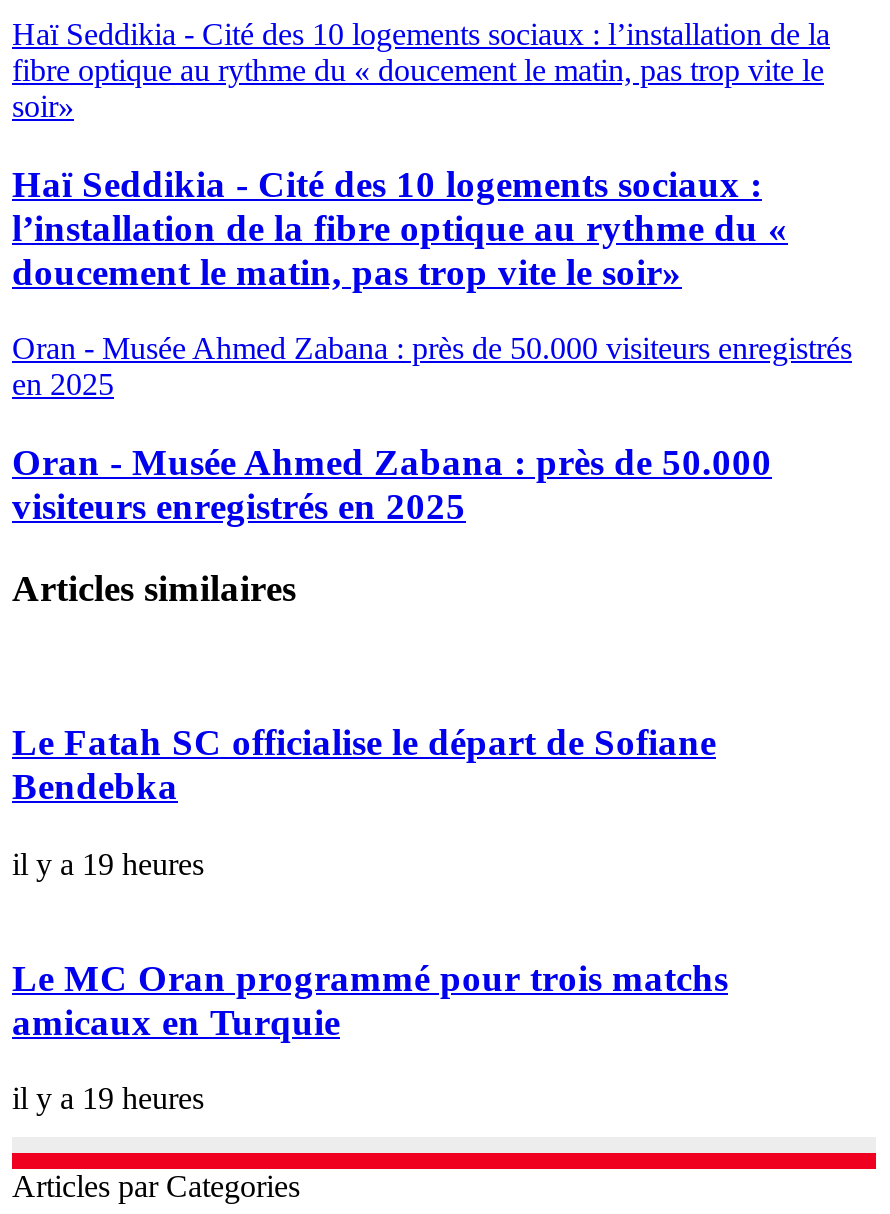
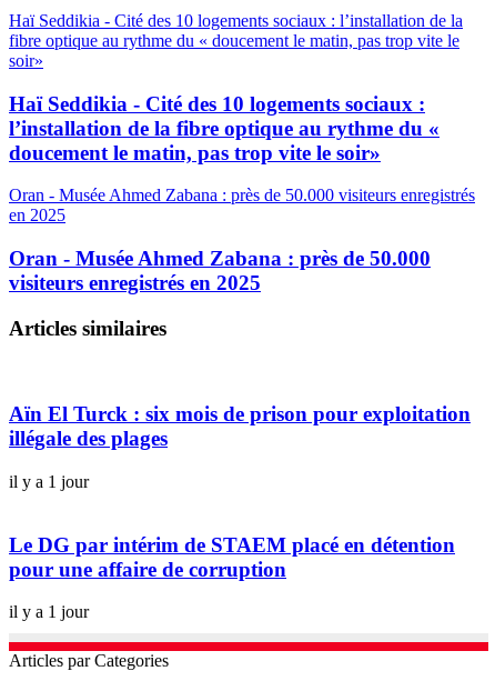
[12,722,716,808] Le Fatah SC officialise le départ de Sofiane | Bendebka -> [9,402,471,450] Aïn El Turck : six mois de prison pour exploitation | illégale des plages
[12,847,204,881] il y a 19 heures -> [9,472,89,491] il y a 1 jour
[12,956,728,1042] Le MC Oran programmé pour trois matchs | amicaux en Turquie -> [9,533,455,581] Le DG par intérim de STAEM placé en détention | pour une affaire de corruption
[12,1082,204,1116] il y a 19 heures -> [9,603,89,621] il y a 1 jour

